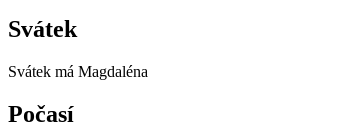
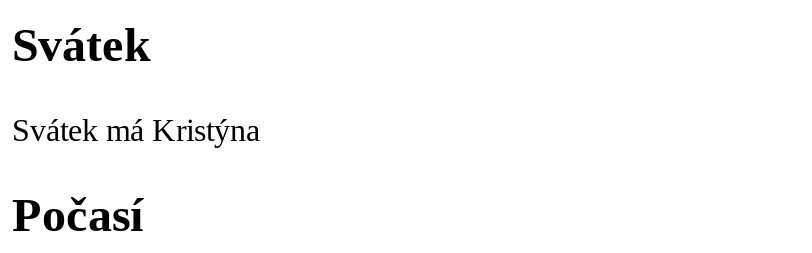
[8,63,148,80] Svátek má Magdaléna -> [12,113,260,147] Svátek má Kristýna

